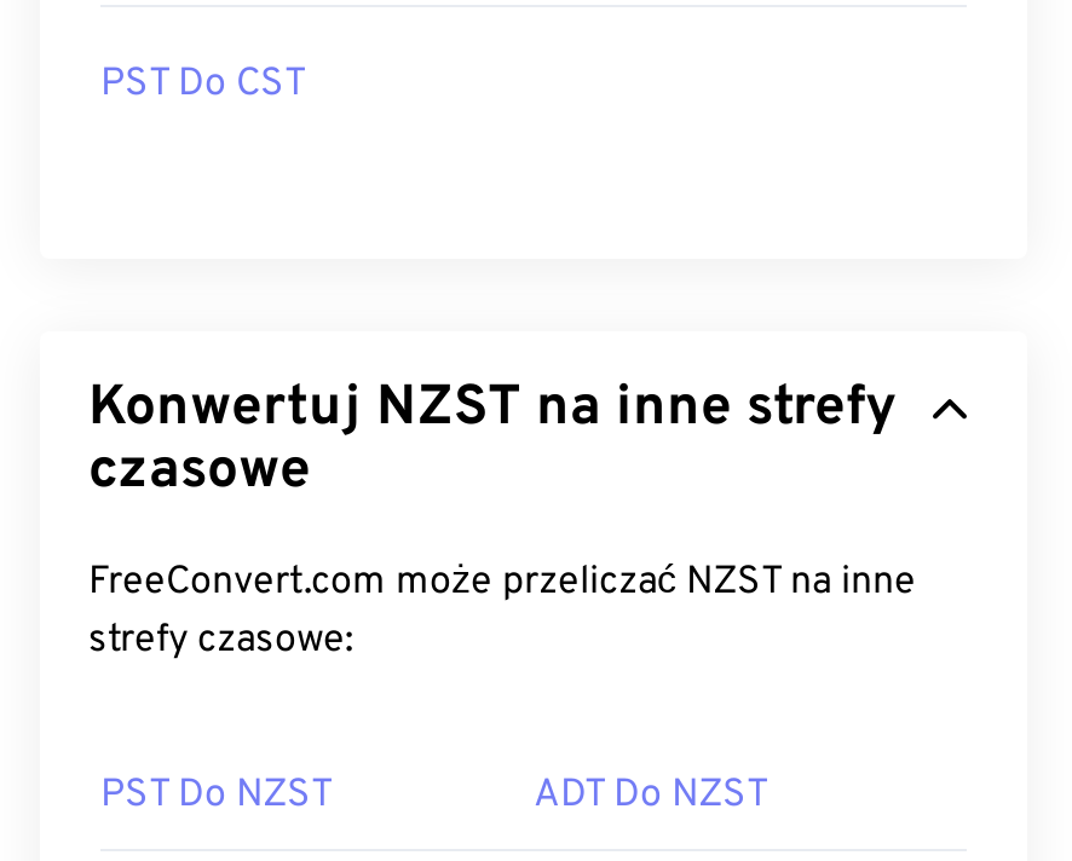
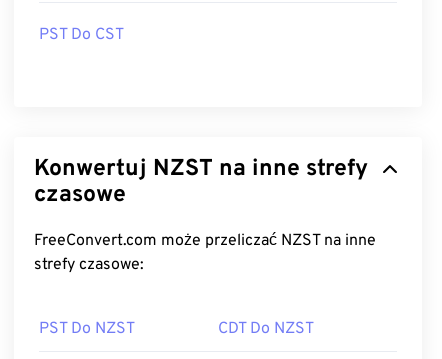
[534,772,768,820] ADT Do NZST -> [218,319,314,339] CDT Do NZST

